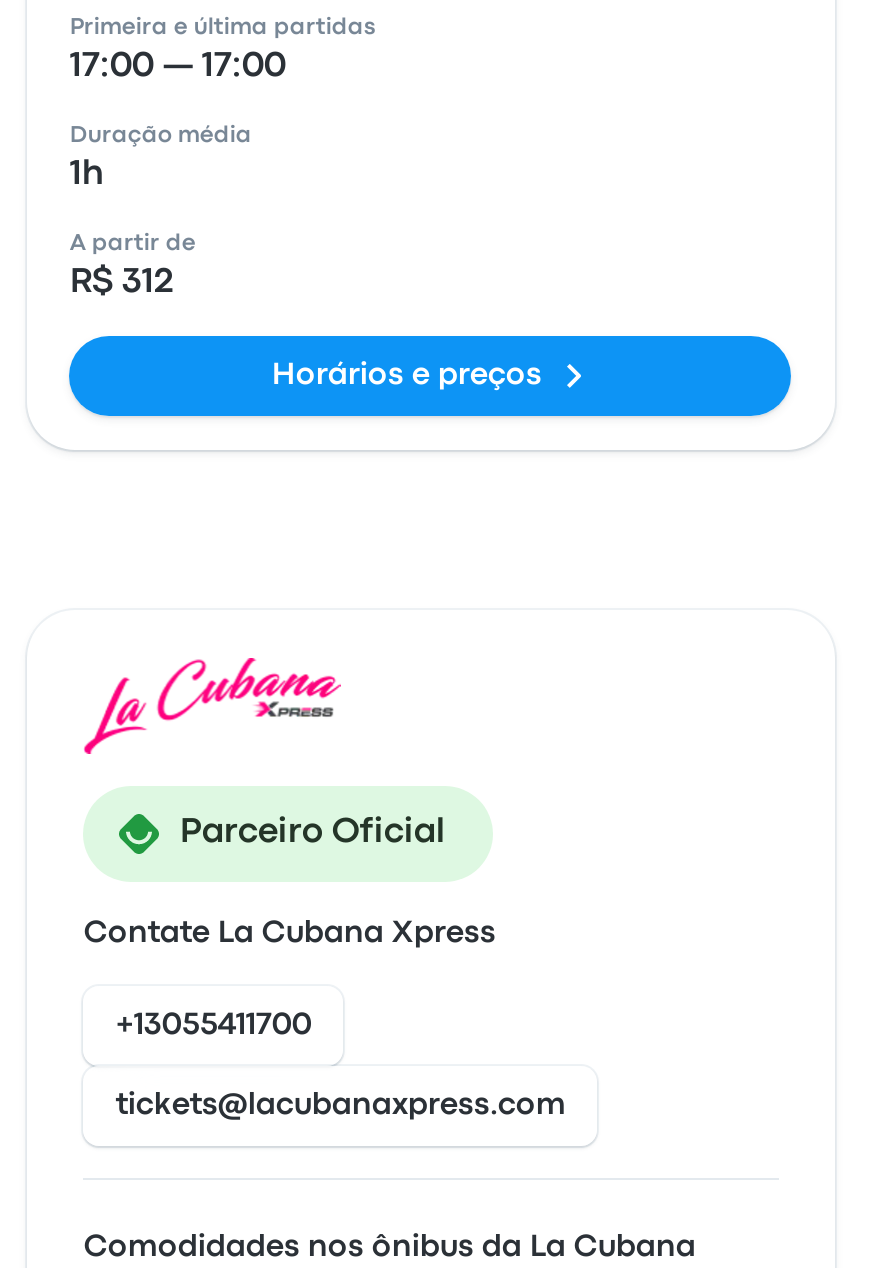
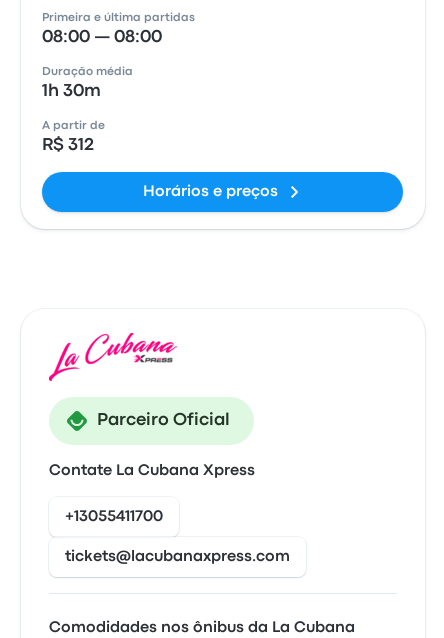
[70,52,286,82] 17:00 — 17:00 -> [42,30,162,45] 08:00 — 08:00
[70,160,104,190] 1h -> [42,84,101,99] 1h 30m

